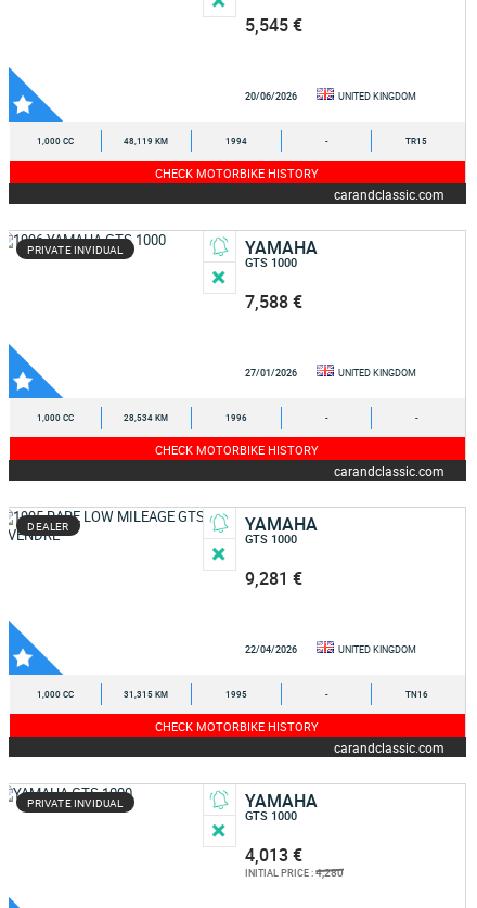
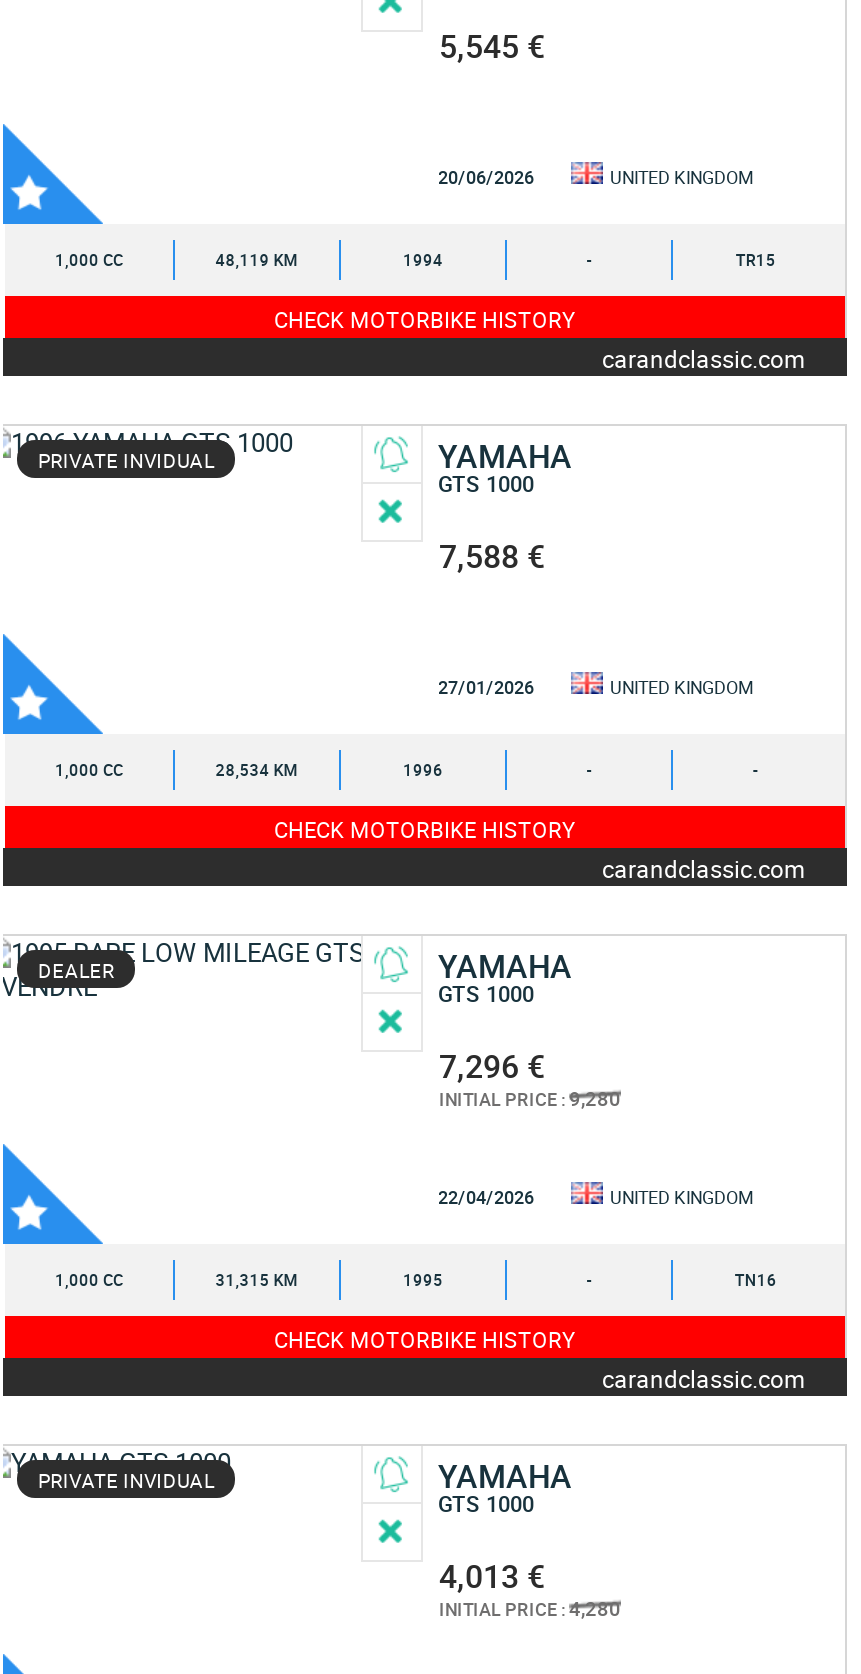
[245,566,302,590] 9,281 € -> [439,1044,621,1112] 7,296 € | INITIAL PRICE : 9,280

